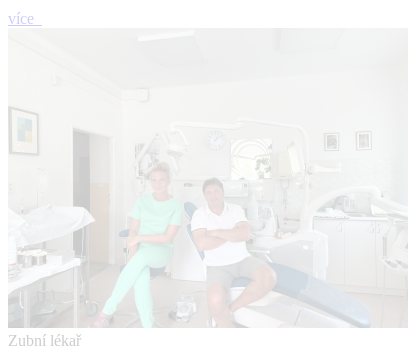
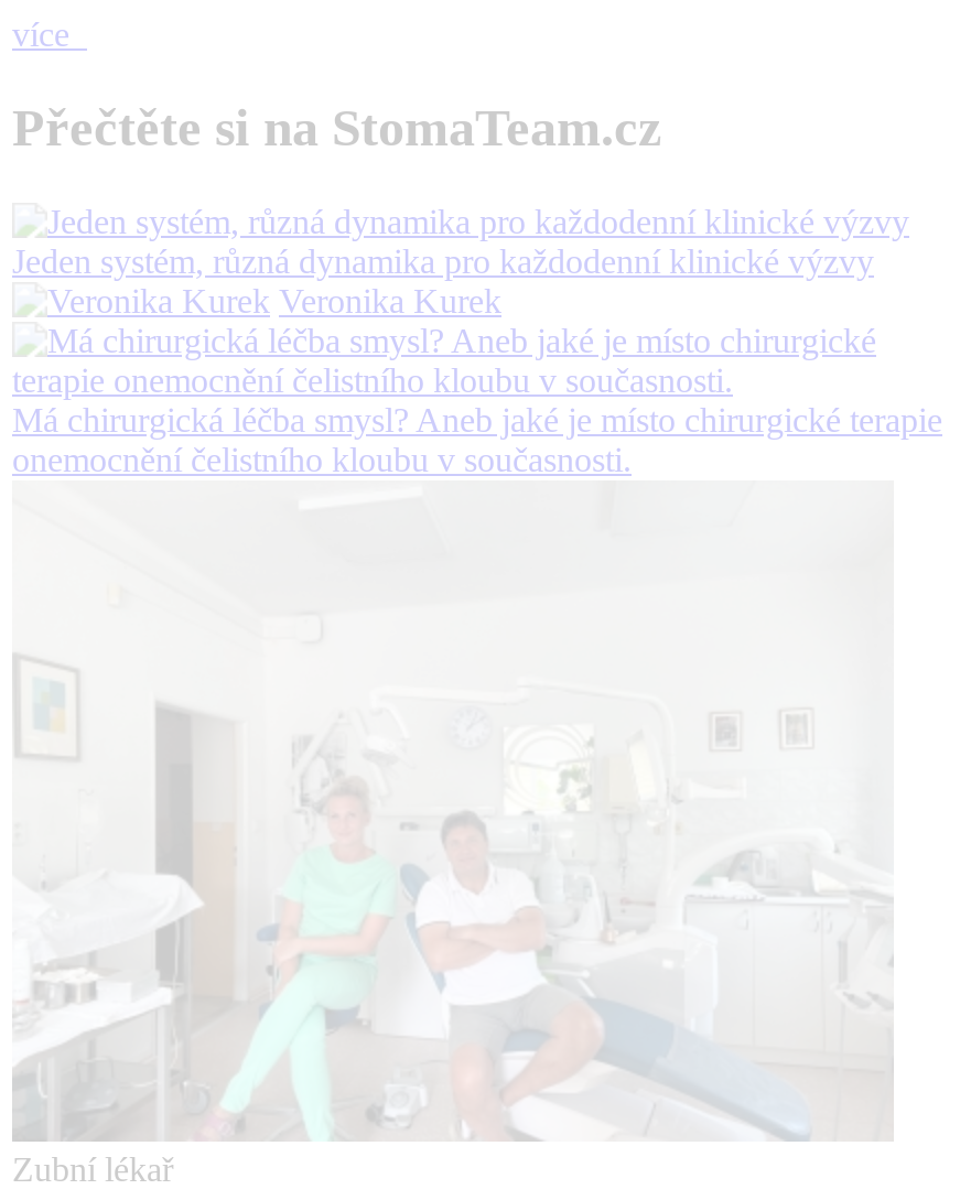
none -> [12,99,942,478] Přečtěte si na StomaTeam.cz | Jeden systém, různá dynamika pro každodenní klinické výzvy | Veronika Kurek | Má chirurgická léčba smysl? Aneb jaké je místo chirurgické terapie | onemocnění čelistního kloubu v současnosti.

